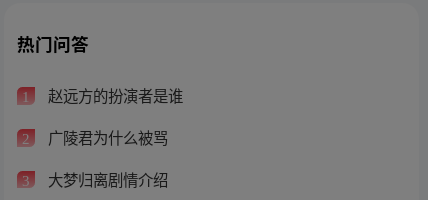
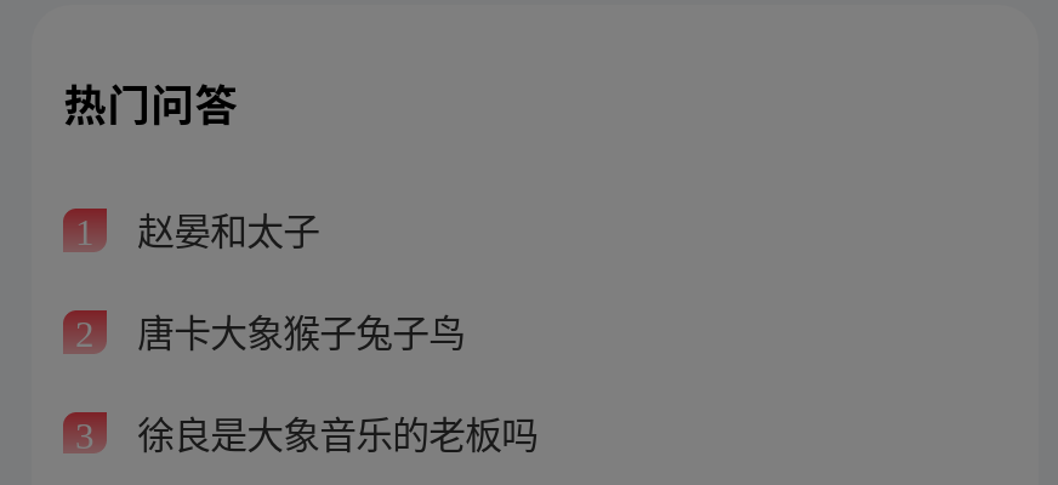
[44,84,183,106] 赵远方的扮演者是谁 -> [128,202,319,256] 赵晏和太子
[44,126,168,148] 广陵君为什么被骂 -> [128,303,465,357] 唐卡大象猴子兔子鸟
[44,168,168,190] 大梦归离剧情介绍 -> [128,404,538,458] 徐良是大象音乐的老板吗

